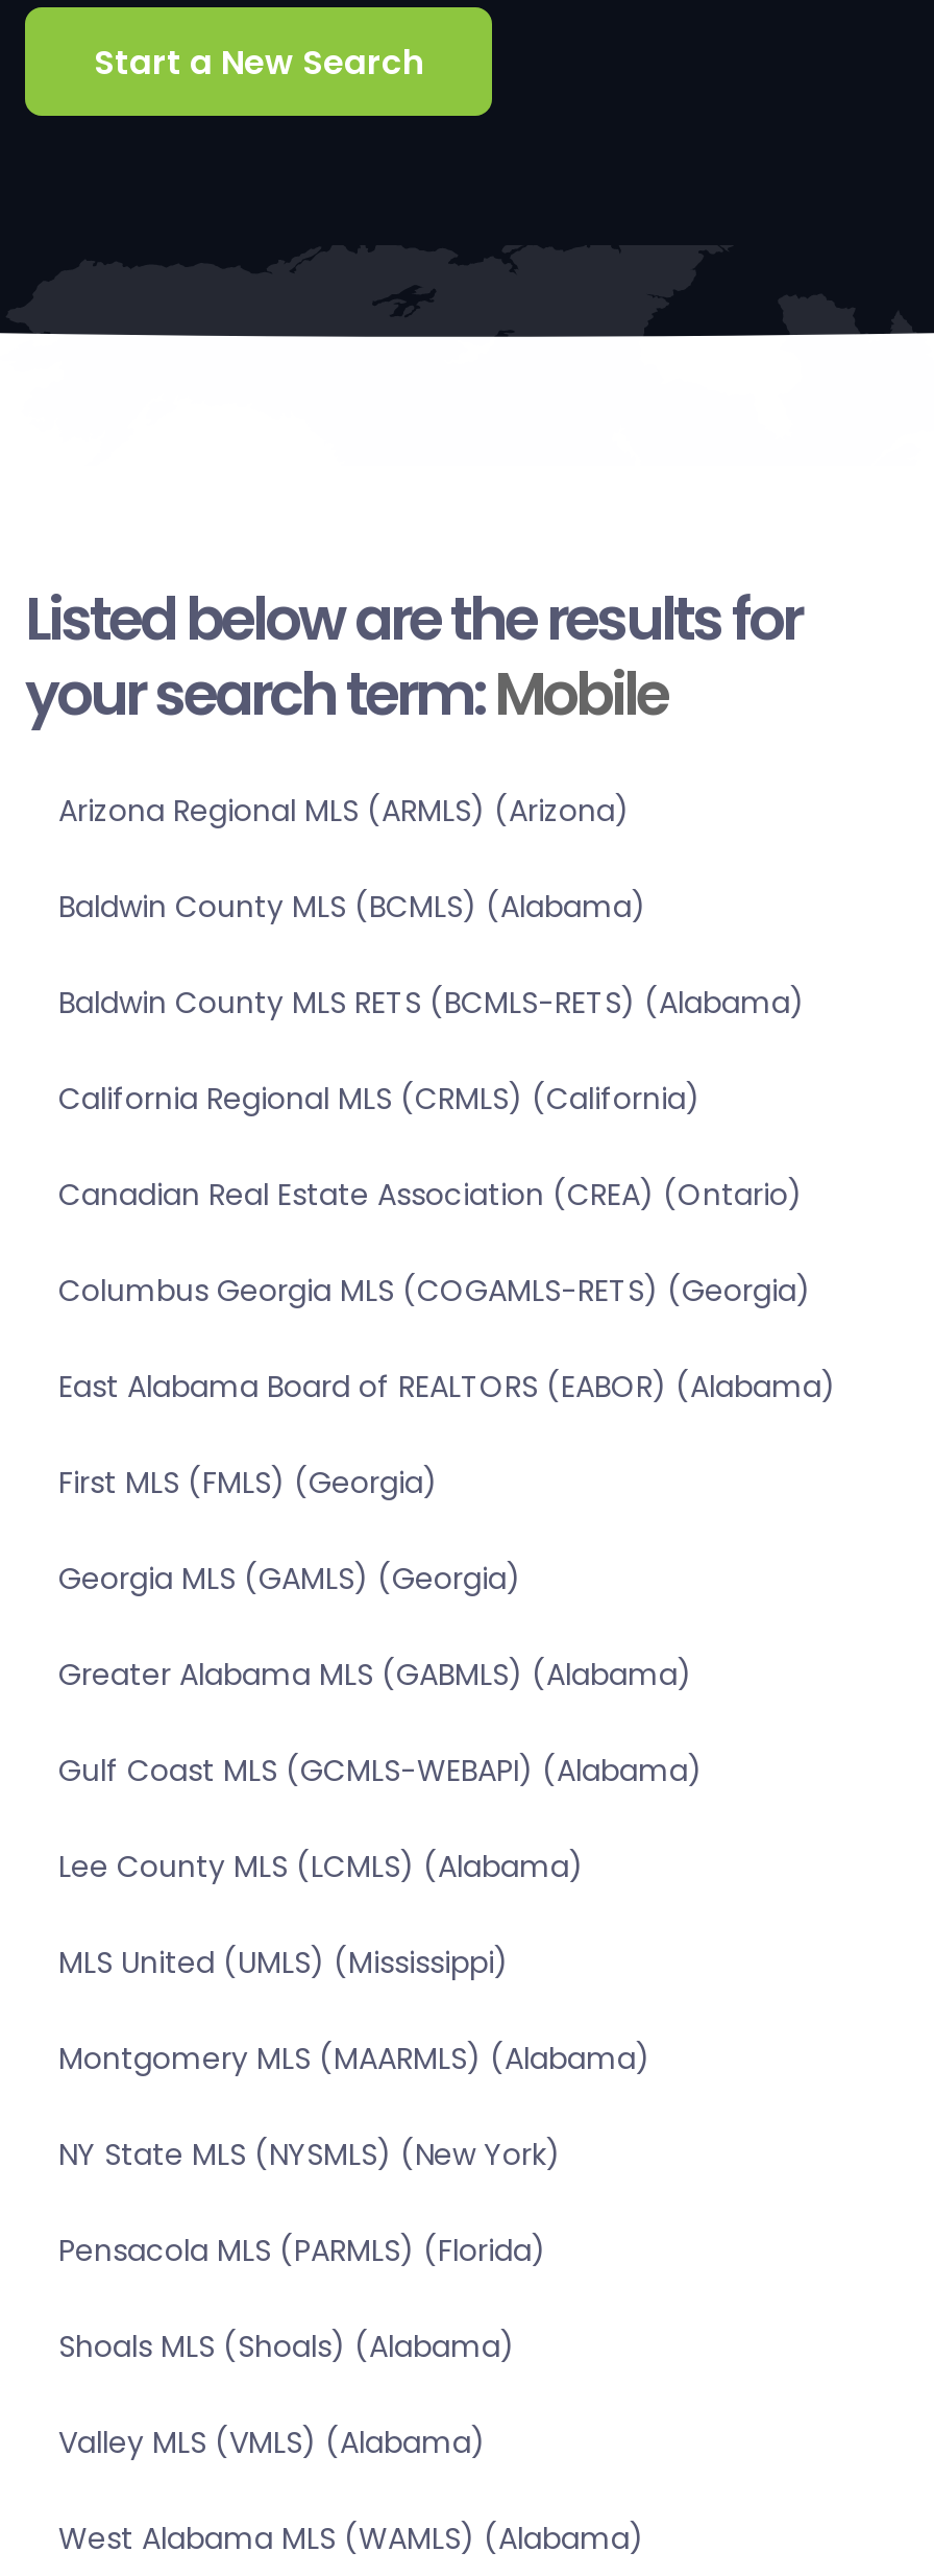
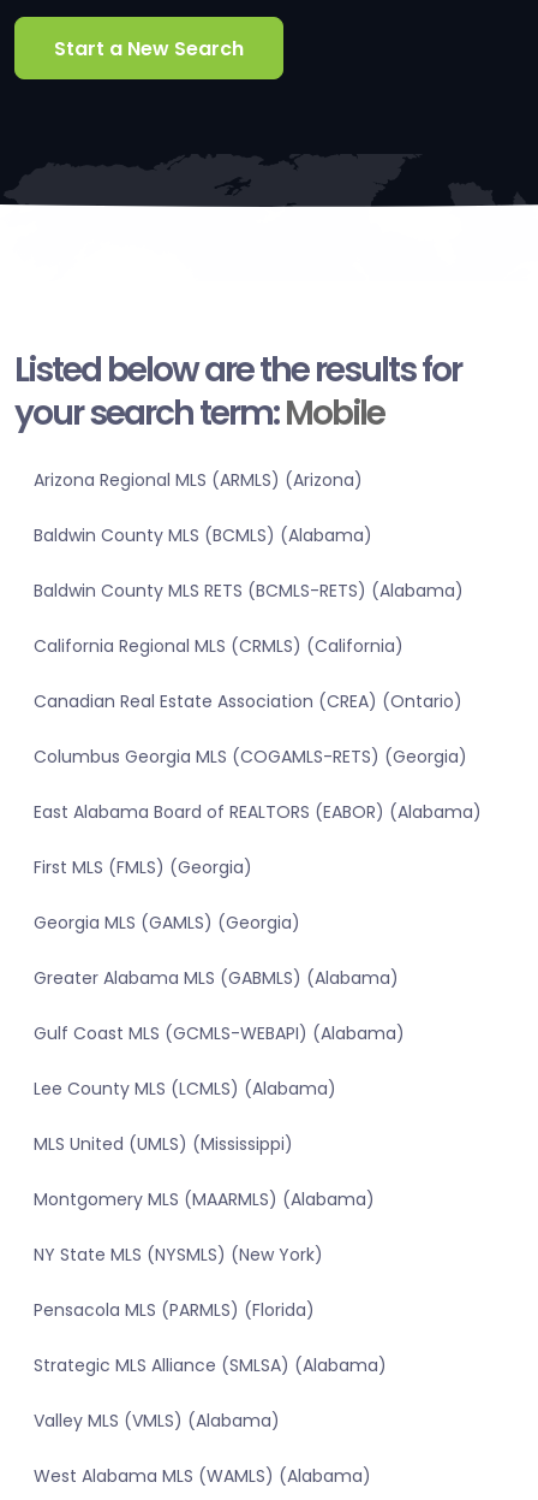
[58,2326,515,2368] Shoals MLS (Shoals) (Alabama) -> [34,1353,387,1377] Strategic MLS Alliance (SMLSA) (Alabama)

